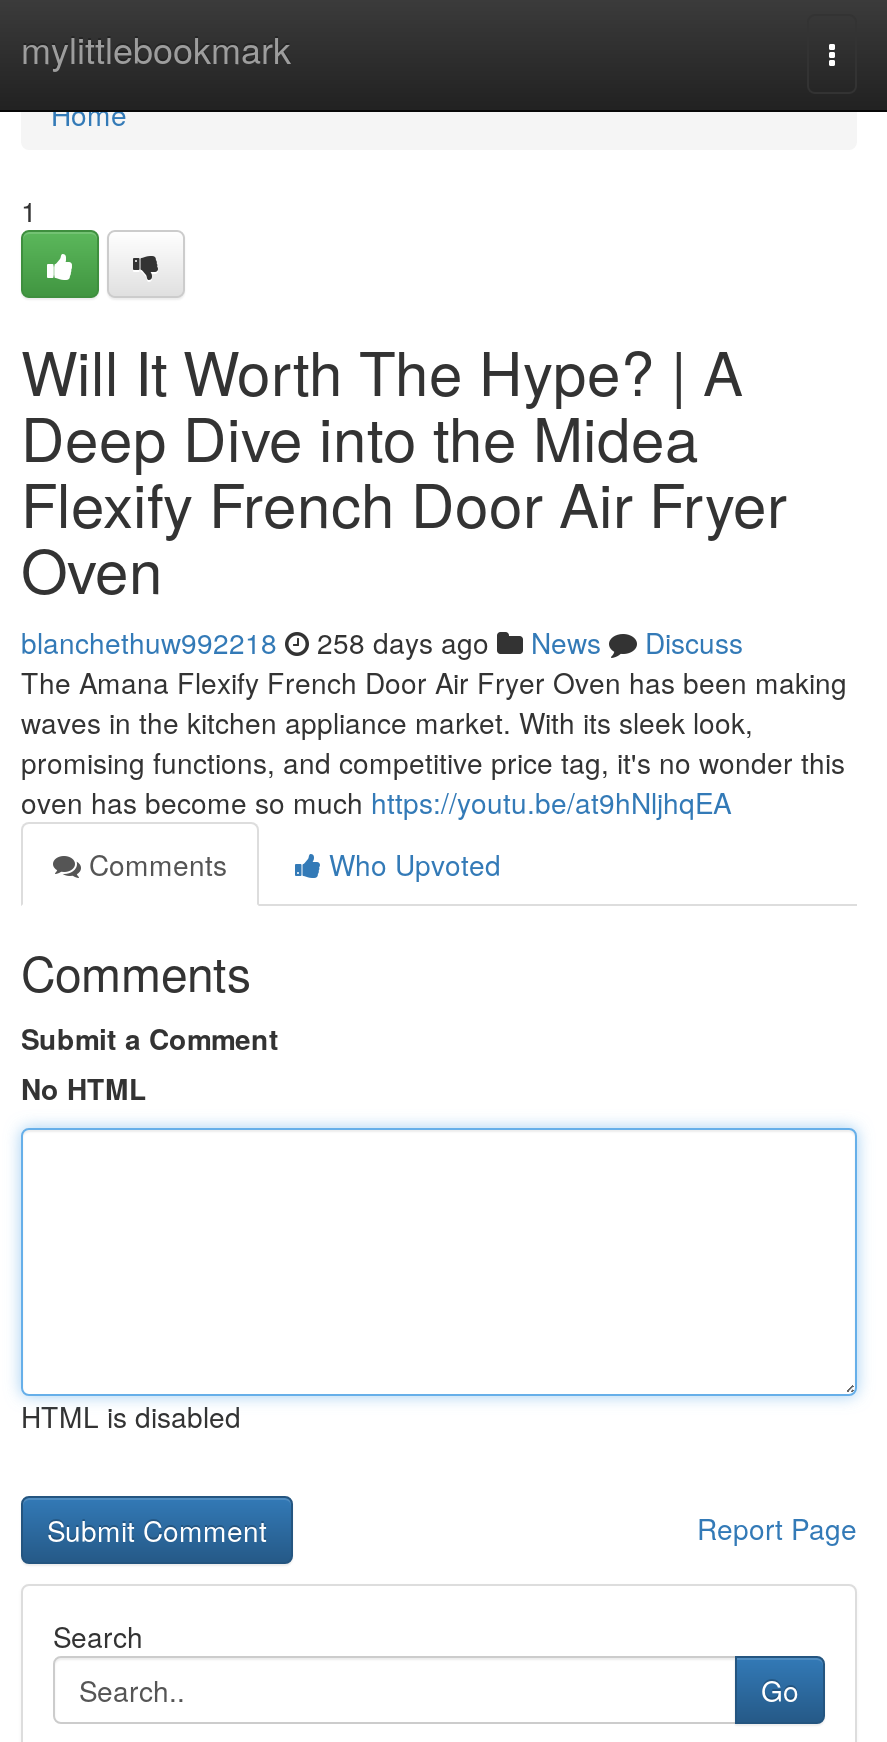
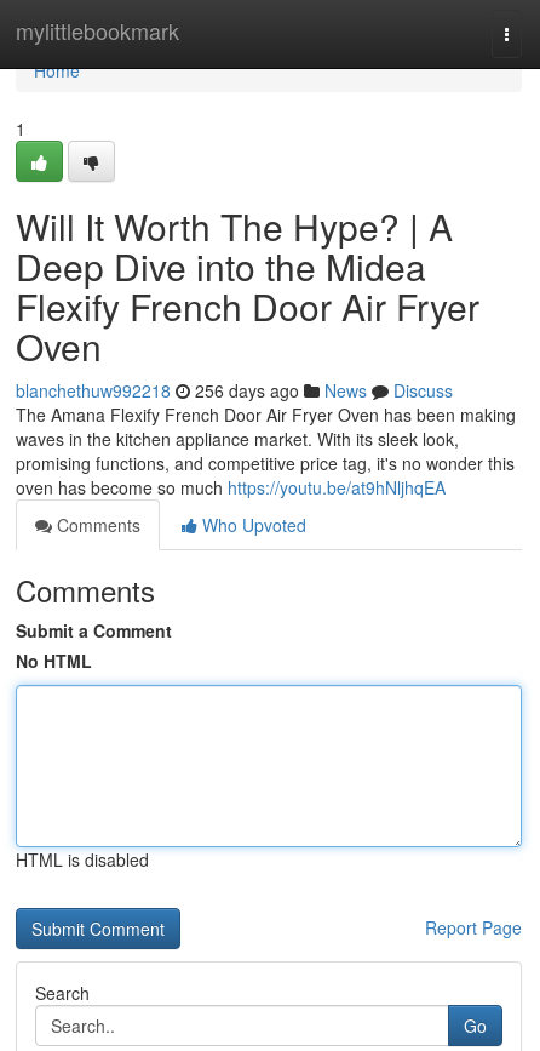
[21,622,743,662] blanchethuw992218 258 days ago News Discuss -> [16,378,453,402] blanchethuw992218 256 days ago News Discuss

